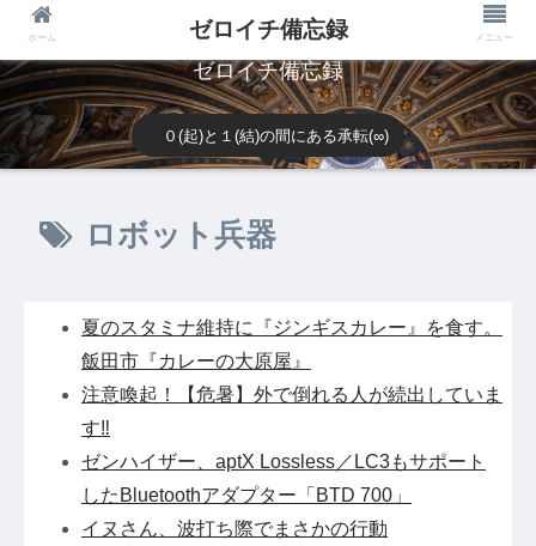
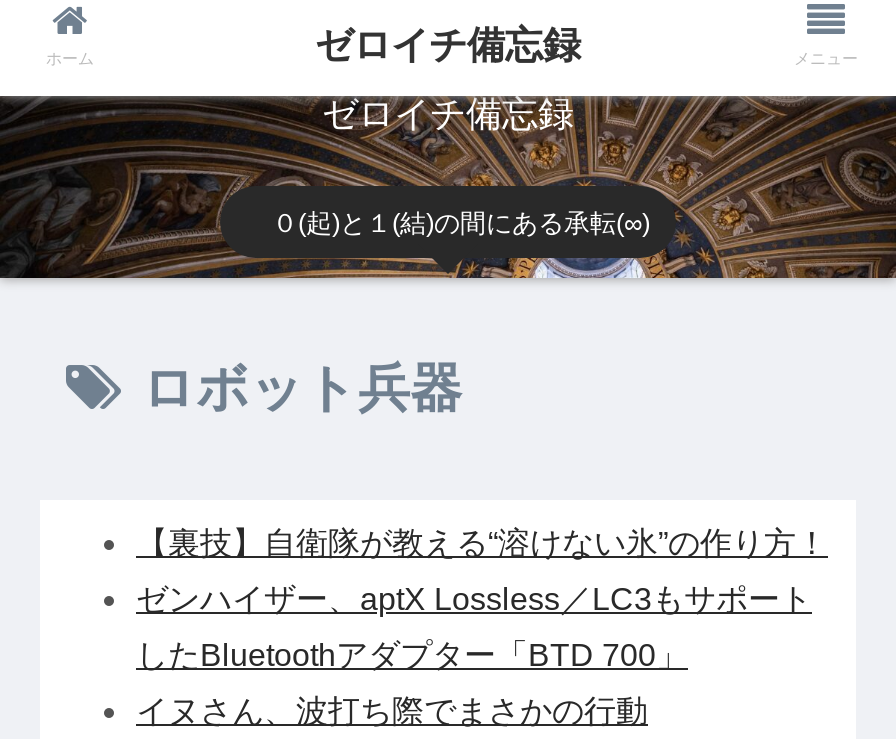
[81,317,502,438] 夏のスタミナ維持に『ジンギスカレー』を食す。 | 飯田市『カレーの大原屋』 | 注意喚起！【危暑】外で倒れる人が続出していま | す‼ -> [136,526,828,560] 【裏技】自衛隊が教える“溶けない氷”の作り方！

